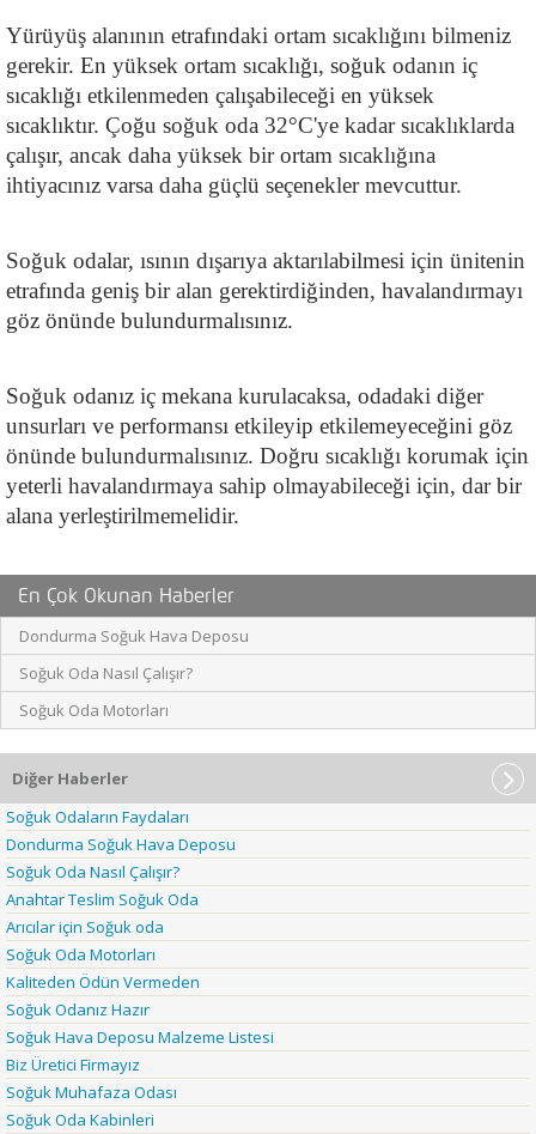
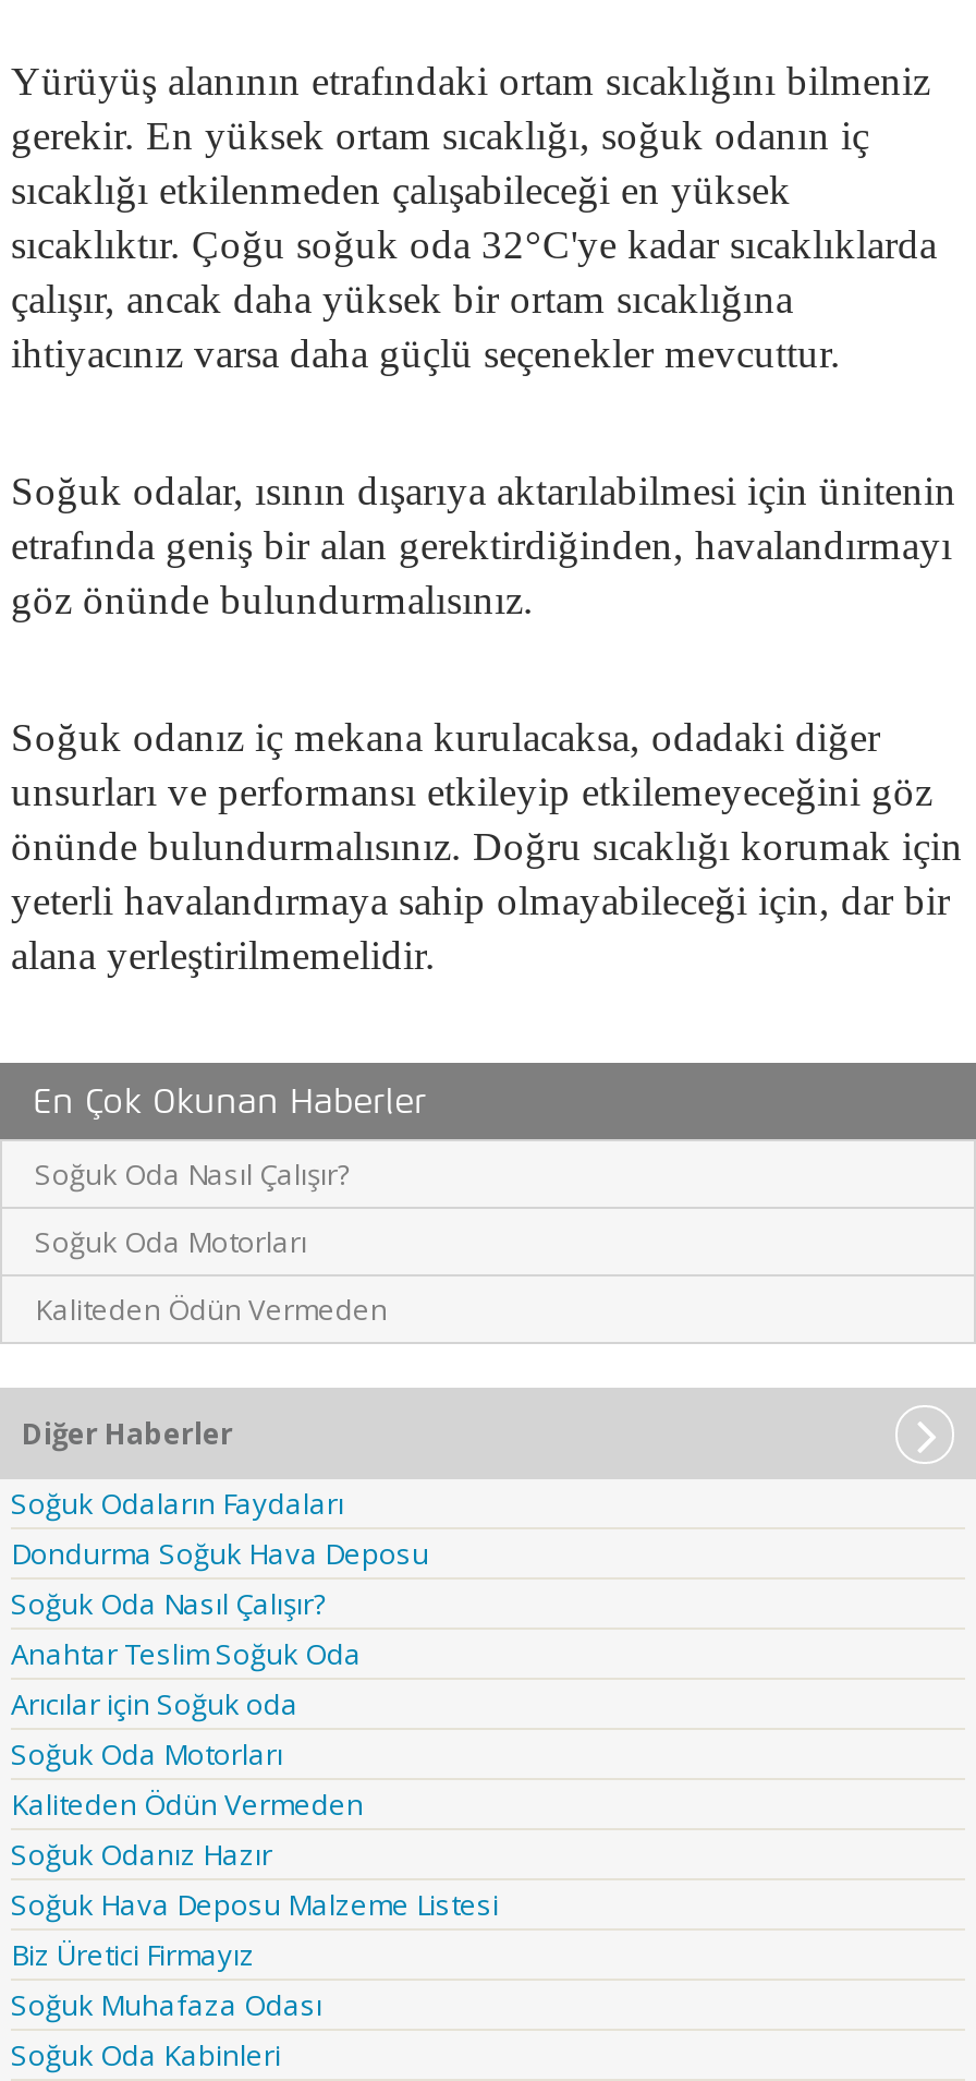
[19,626,249,647] Dondurma Soğuk Hava Deposu -> none
moved [19,663,193,721] -> [35,1155,351,1262]: Soğuk Oda Nasıl Çalışır? | Soğuk Oda Motorları
none -> [35,1290,388,1330] Kaliteden Ödün Vermeden

